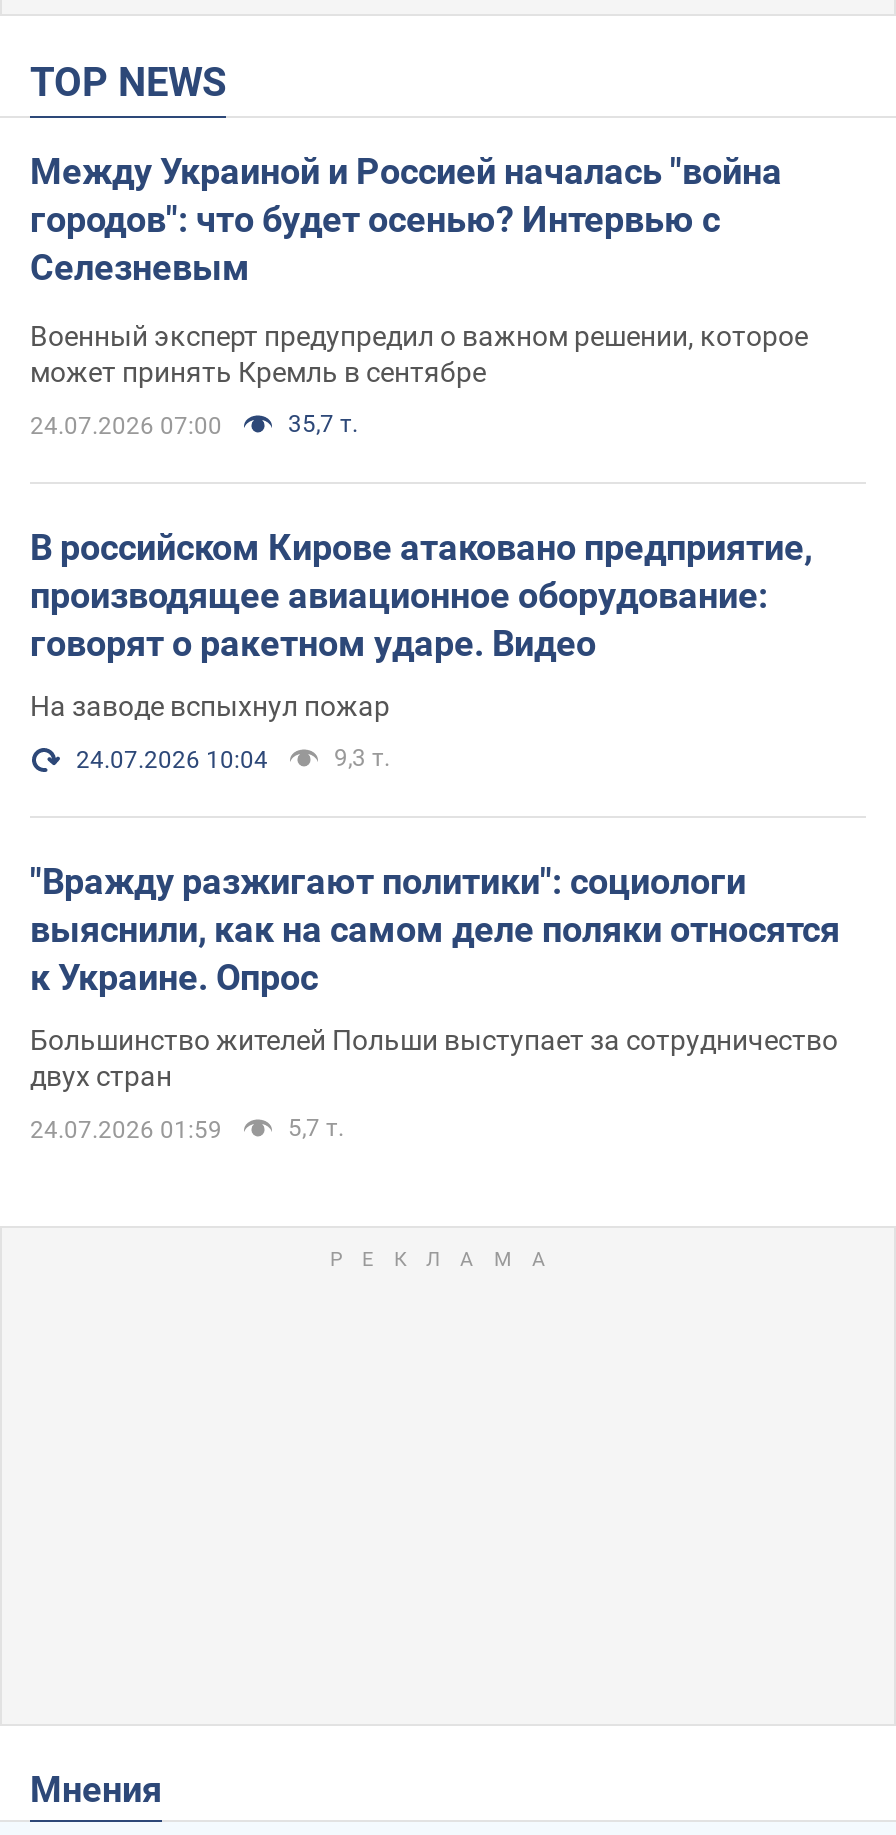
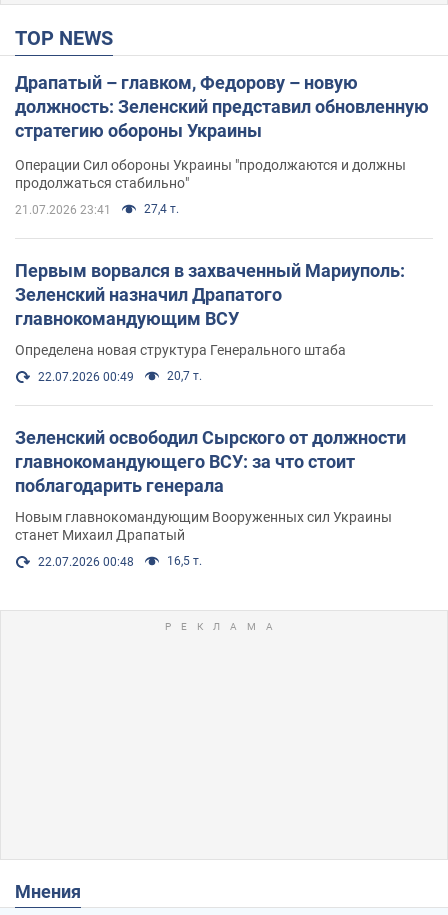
[30,151,782,289] Между Украиной и Россией началась "война | городов": что будет осенью? Интервью с | Селезневым -> [15,72,429,141] Драпатый – главком, Федорову – новую | должность: Зеленский представил обновленную | стратегию обороны Украины
[30,321,808,389] Военный эксперт предупредил о важном решении, которое | может принять Кремль в сентябре -> [15,157,406,191] Операции Сил обороны Украины "продолжаются и должны | продолжаться стабильно"
[30,411,358,441] 24.07.2026 07:00 | 35,7 т. -> [15,202,179,217] 21.07.2026 23:41 | 27,4 т.
[30,527,812,665] В российском Кирове атаковано предприятие, | производящее авиационное оборудование: | говорят о ракетном ударе. Видео -> [15,260,405,329] Первым ворвался в захваченный Мариуполь: | Зеленский назначил Драпатого | главнокомандующим ВСУ
[30,691,390,723] На заводе вспыхнул пожар -> [15,342,346,358] Определена новая структура Генерального штаба
[76,745,390,775] 24.07.2026 10:04 | 9,3 т. -> [38,369,202,384] 22.07.2026 00:49 | 20,7 т.
[30,861,840,999] "Вражду разжигают политики": социологи | выяснили, как на самом деле поляки относятся | к Украине. Опрос -> [15,427,406,496] Зеленский освободил Сырского от должности | главнокомандующего ВСУ: за что стоит | поблагодарить генерала
[30,1025,838,1093] Большинство жителей Польши выступает за сотрудничество | двух стран -> [15,509,392,543] Новым главнокомандующим Вооруженных сил Украины | станет Михаил Драпатый
[30,1115,344,1145] 24.07.2026 01:59 | 5,7 т. -> [38,554,202,569] 22.07.2026 00:48 | 16,5 т.

